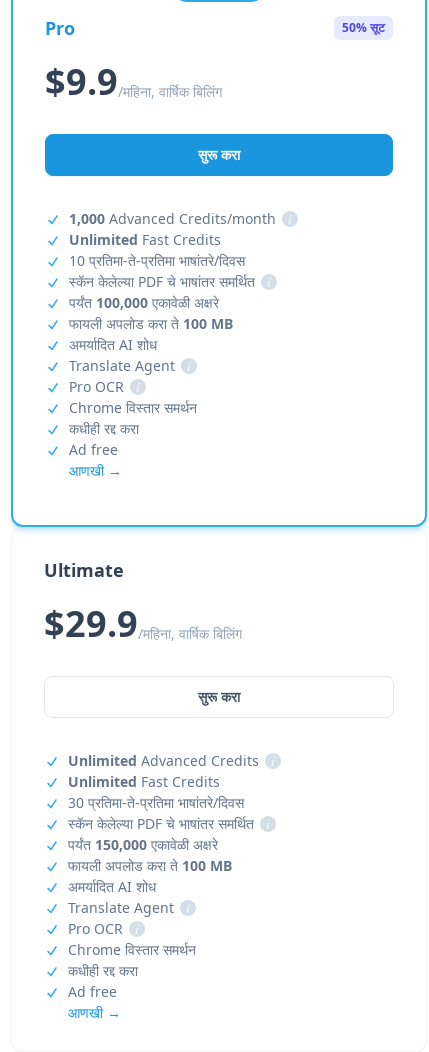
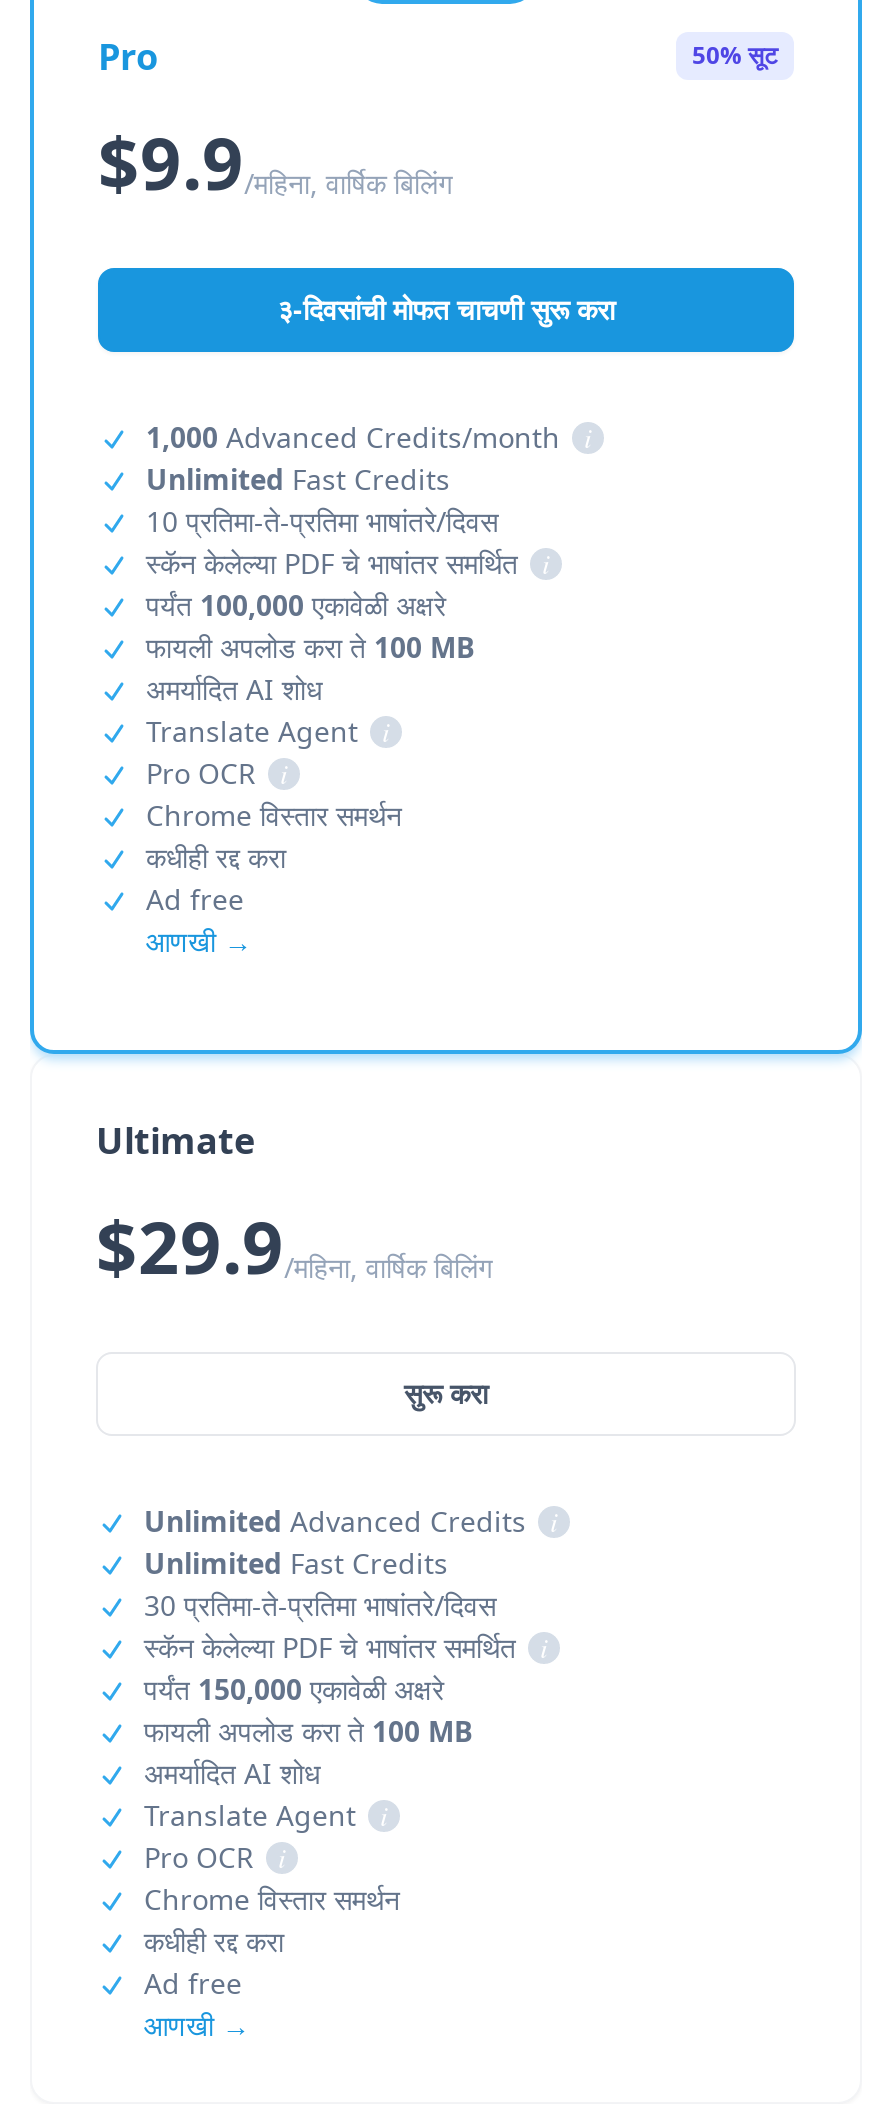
[198,145,240,164] सुरू करा -> [277,290,615,328] ३-दिवसांची मोफत चाचणी सुरू करा

